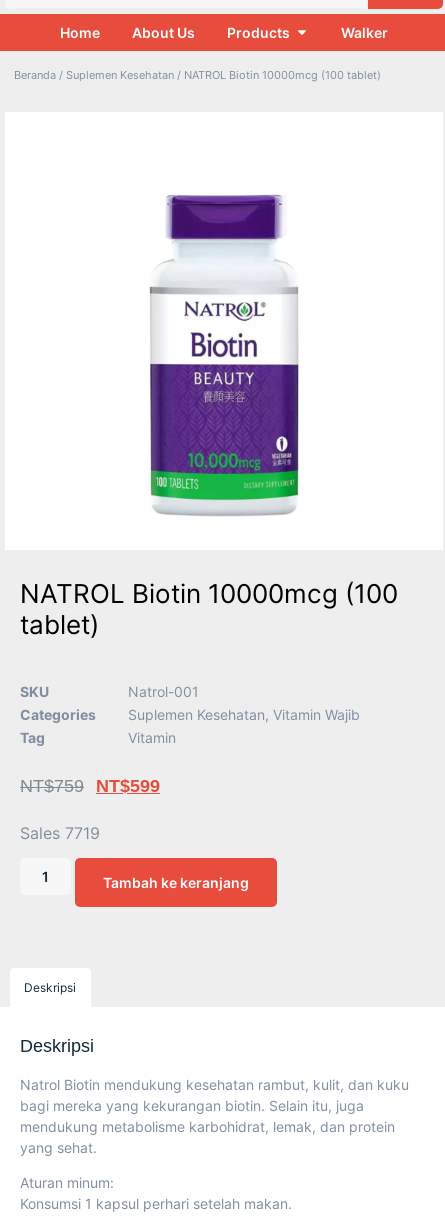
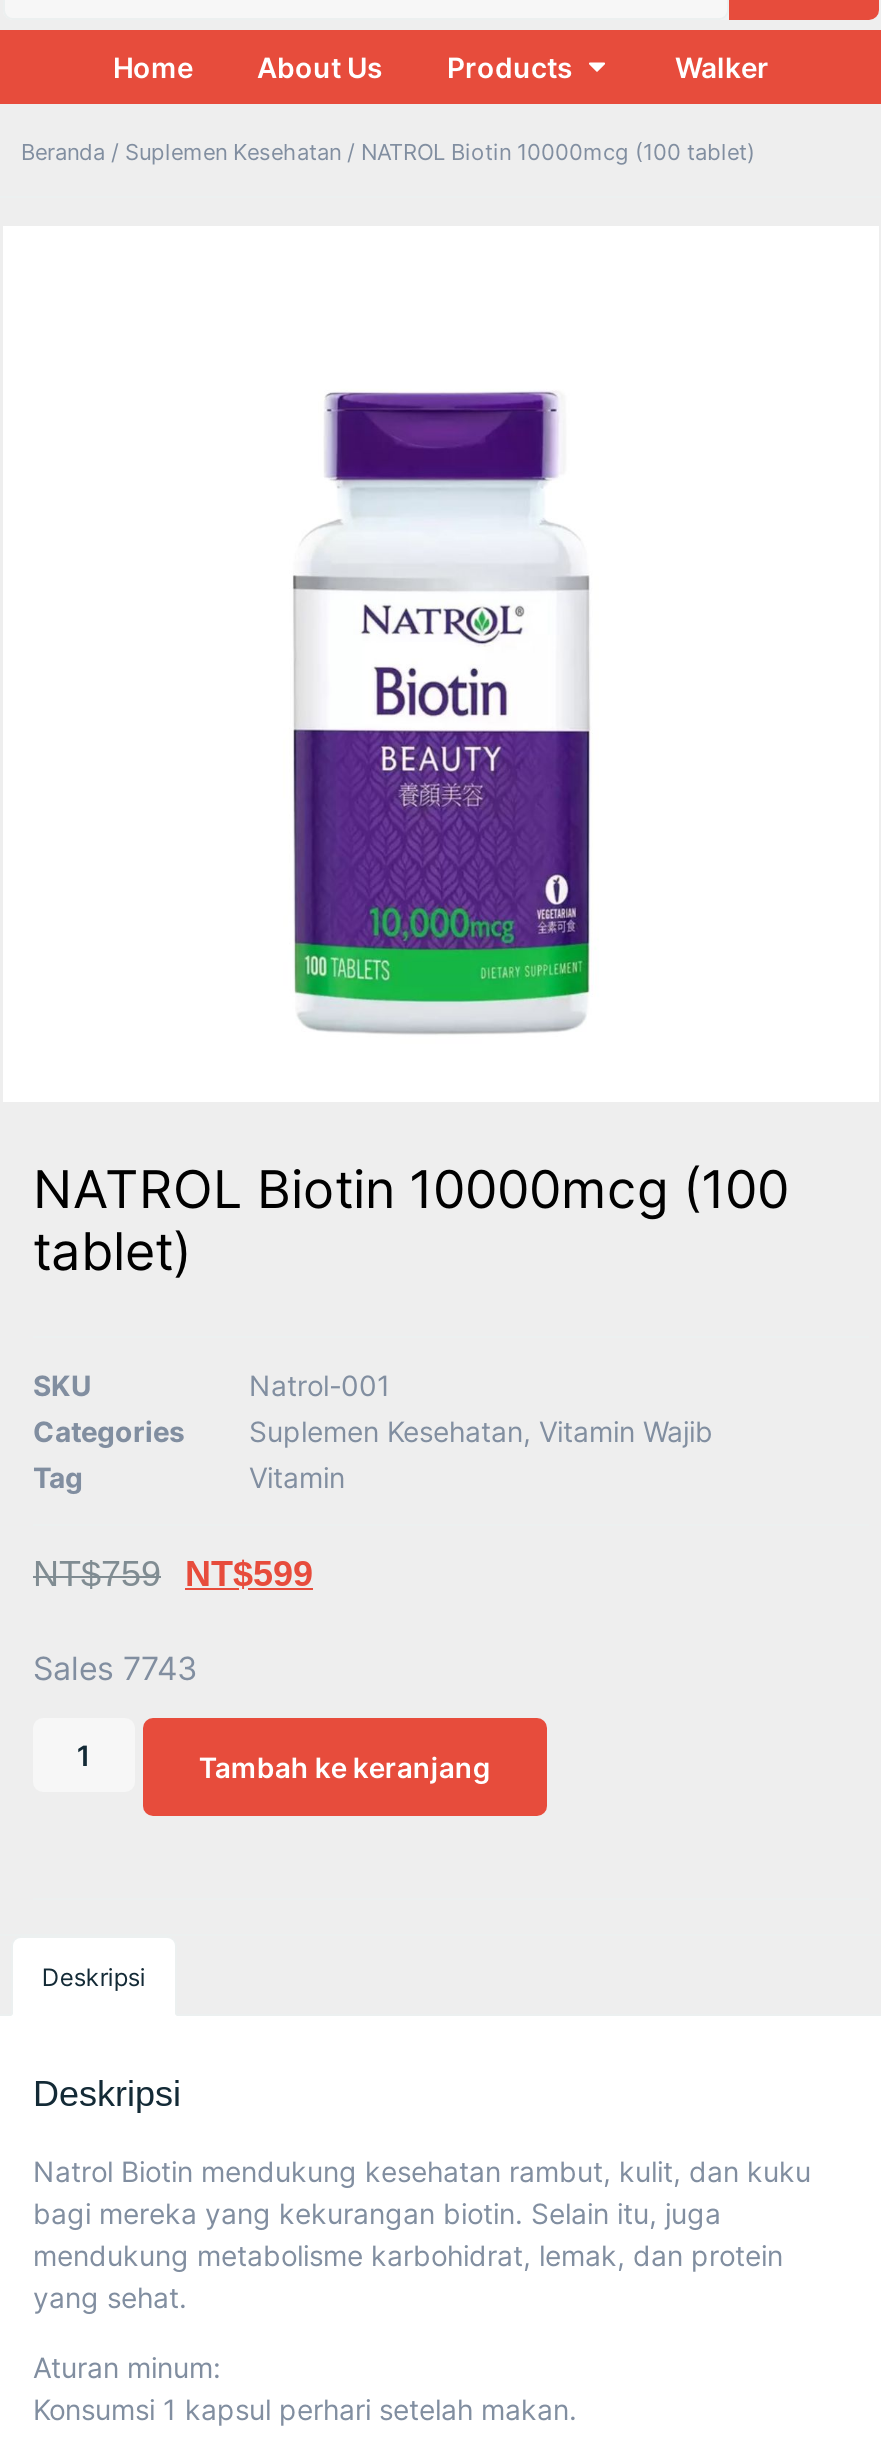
[20,822,100,842] Sales 7719 -> [33,1647,197,1687] Sales 7743

